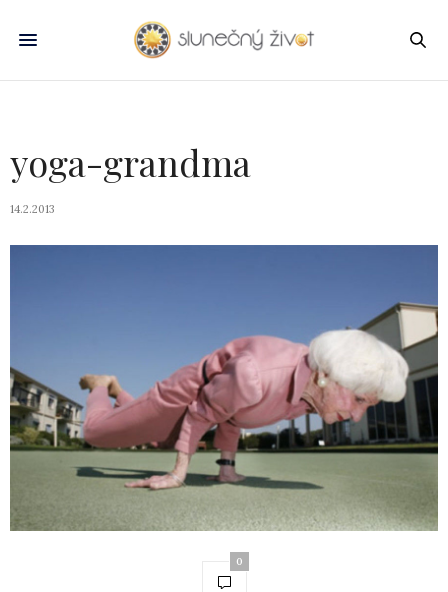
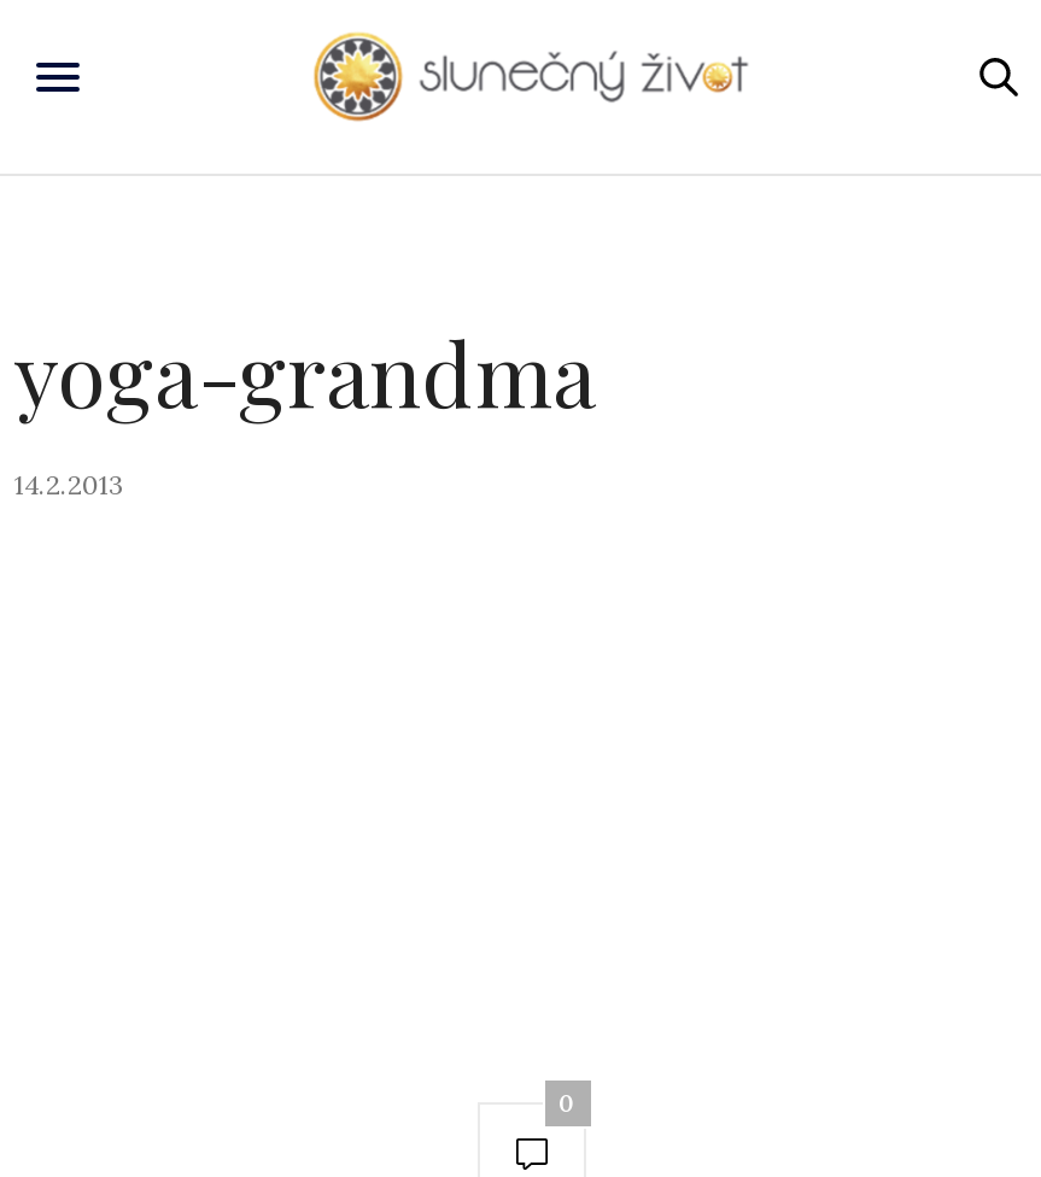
[9,244,439,532] [image] -> none

